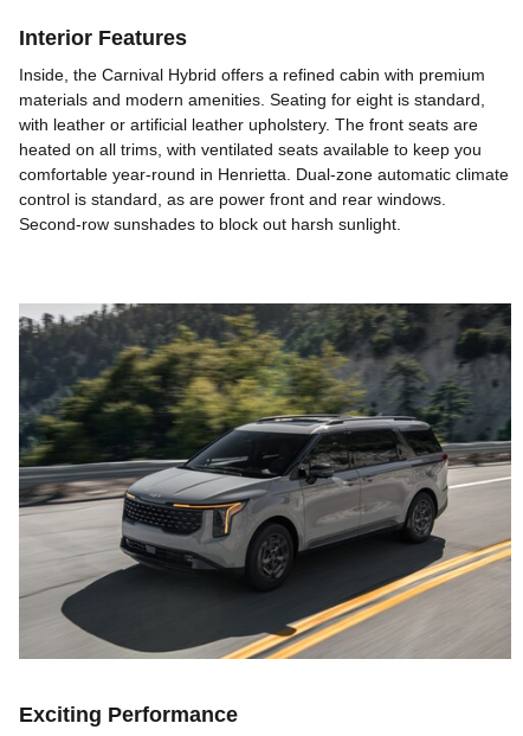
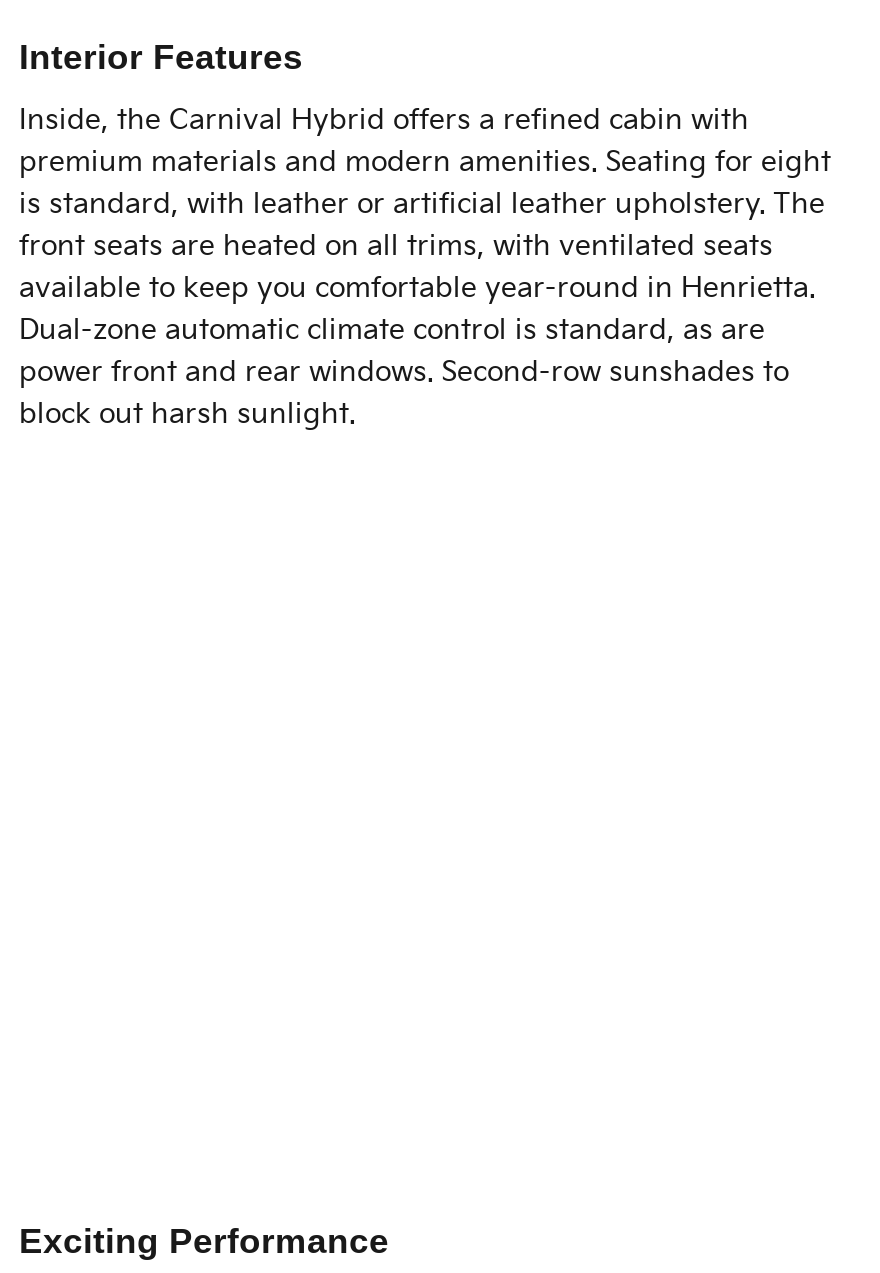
[18,302,512,660] [image] -> none

